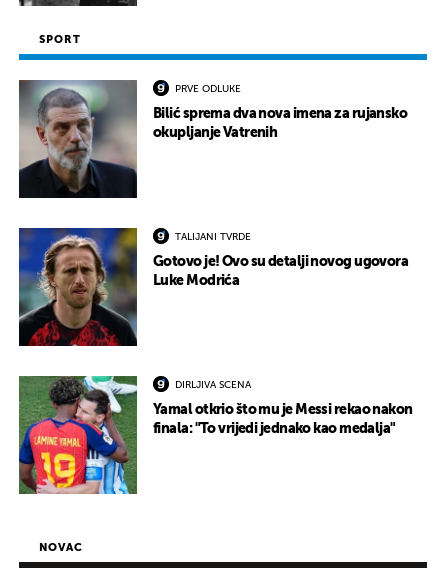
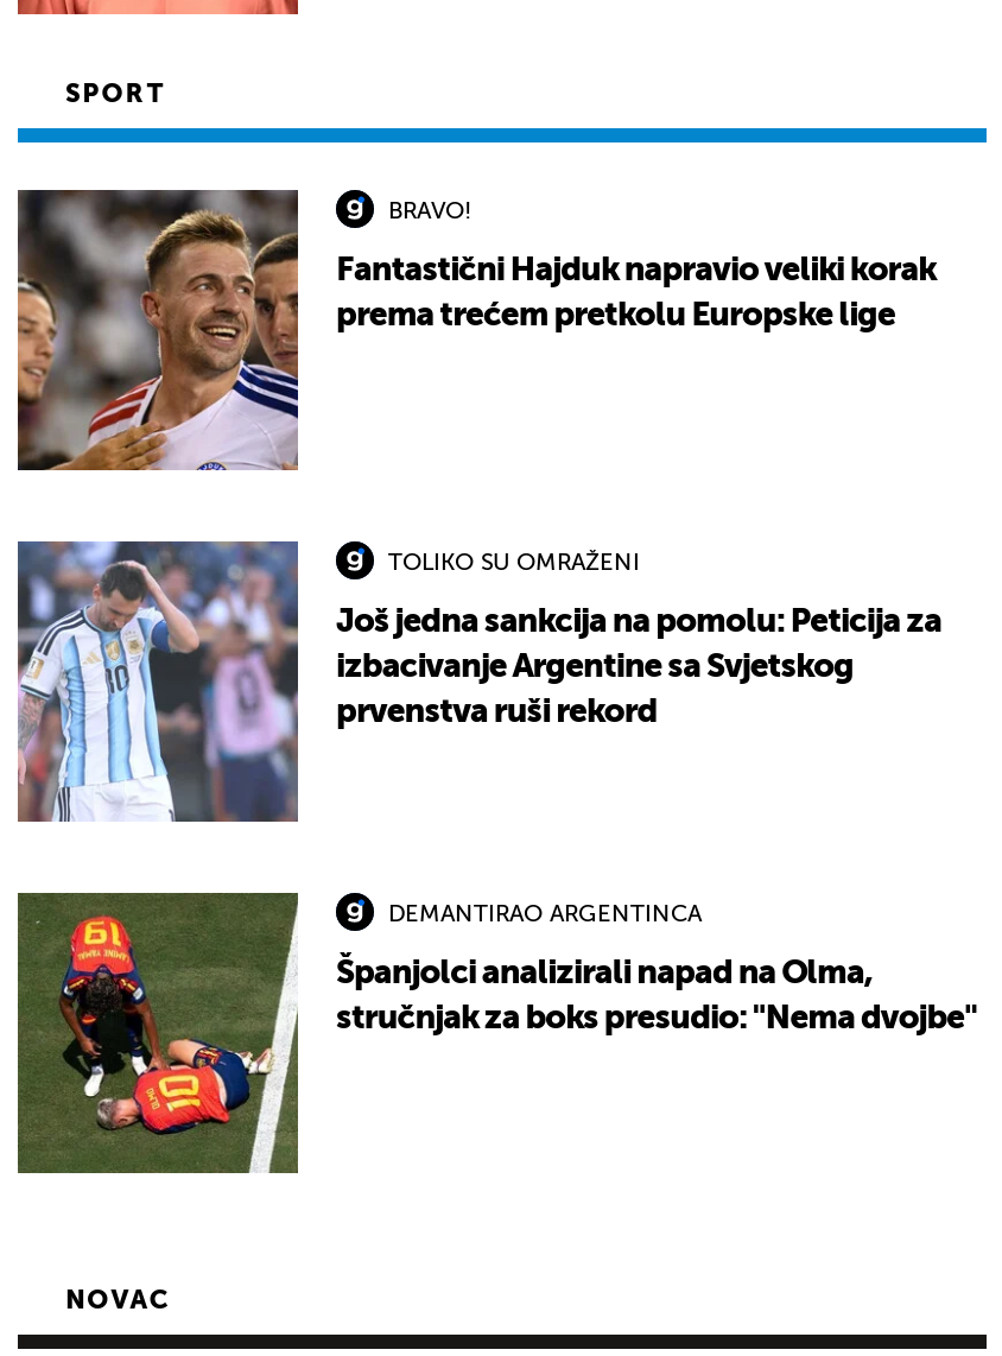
[18,79,407,199] [image] | Bilić sprema dva nova imena za rujansko | okupljanje Vatrenih -> [18,188,936,473] [image] | Fantastični Hajduk napravio veliki korak | prema trećem pretkolu Europske lige
[175,84,241,94] PRVE ODLUKE -> [388,200,471,224] BRAVO!
[18,227,408,347] [image] | Gotovo je! Ovo su detalji novog ugovora | Luke Modrića -> [15,539,941,824] [image] | Još jedna sankcija na pomolu: Peticija za | izbacivanje Argentine sa Svjetskog | prvenstva ruši rekord
[175,232,251,242] TALIJANI TVRDE -> [388,551,640,575] TOLIKO SU OMRAŽENI
[19,375,413,495] [image] | Yamal otkrio što mu je Messi rekao nakon | finala: "To vrijedi jednako kao medalja" -> [18,891,977,1176] [image] | Španjolci analizirali napad na Olma, | stručnjak za boks presudio: "Nema dvojbe"
[175,380,251,390] DIRLJIVA SCENA -> [388,903,702,927] DEMANTIRAO ARGENTINCA

